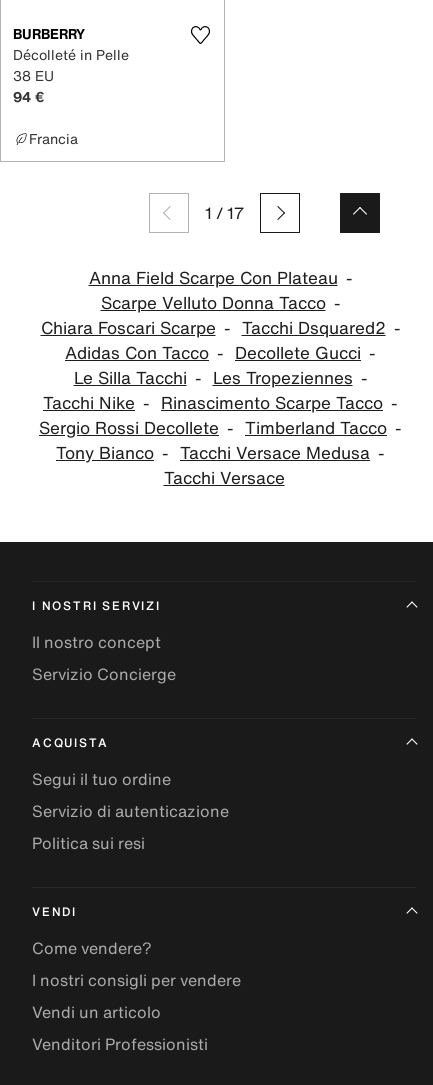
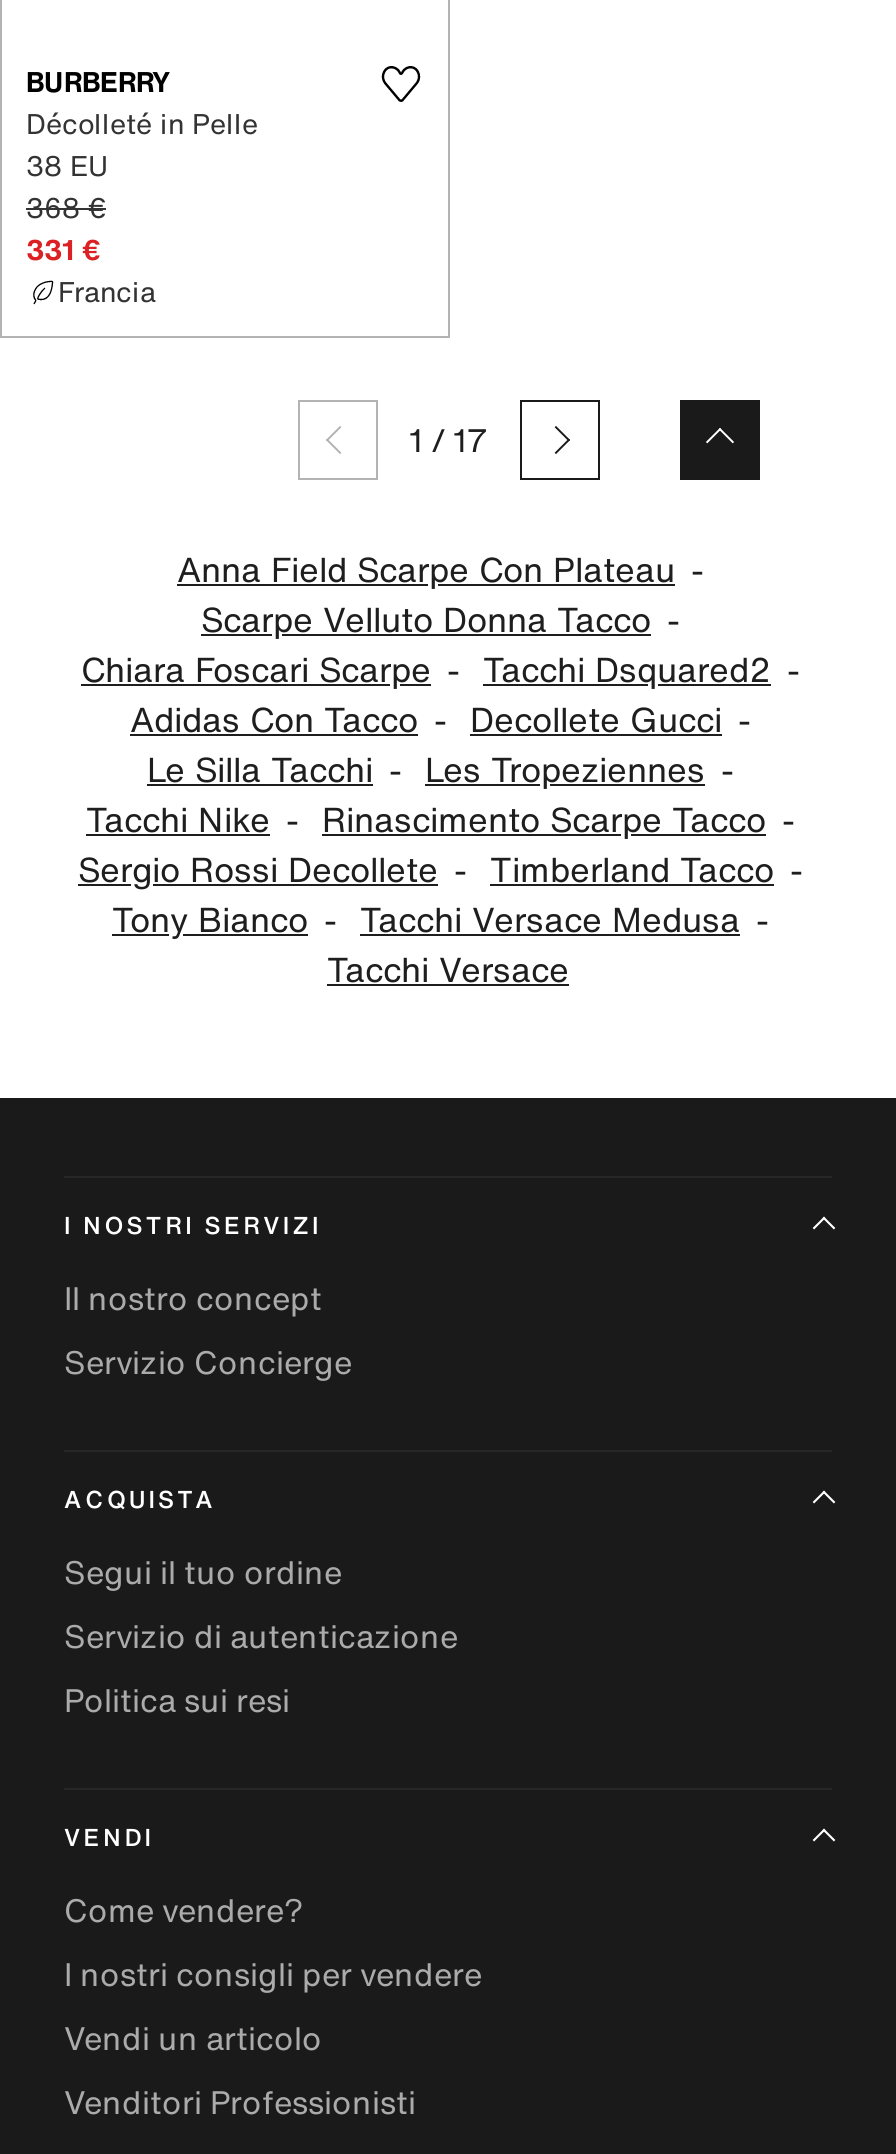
[13,86,44,107] 94 € -> [26,186,106,270] 368 € | 331 €

